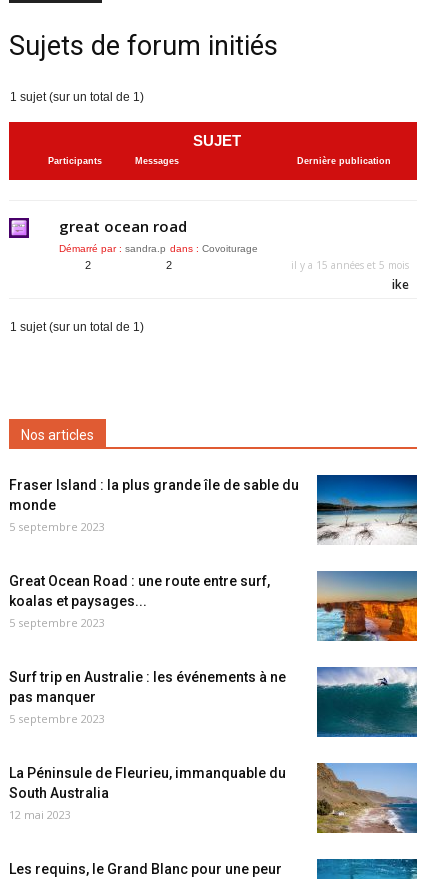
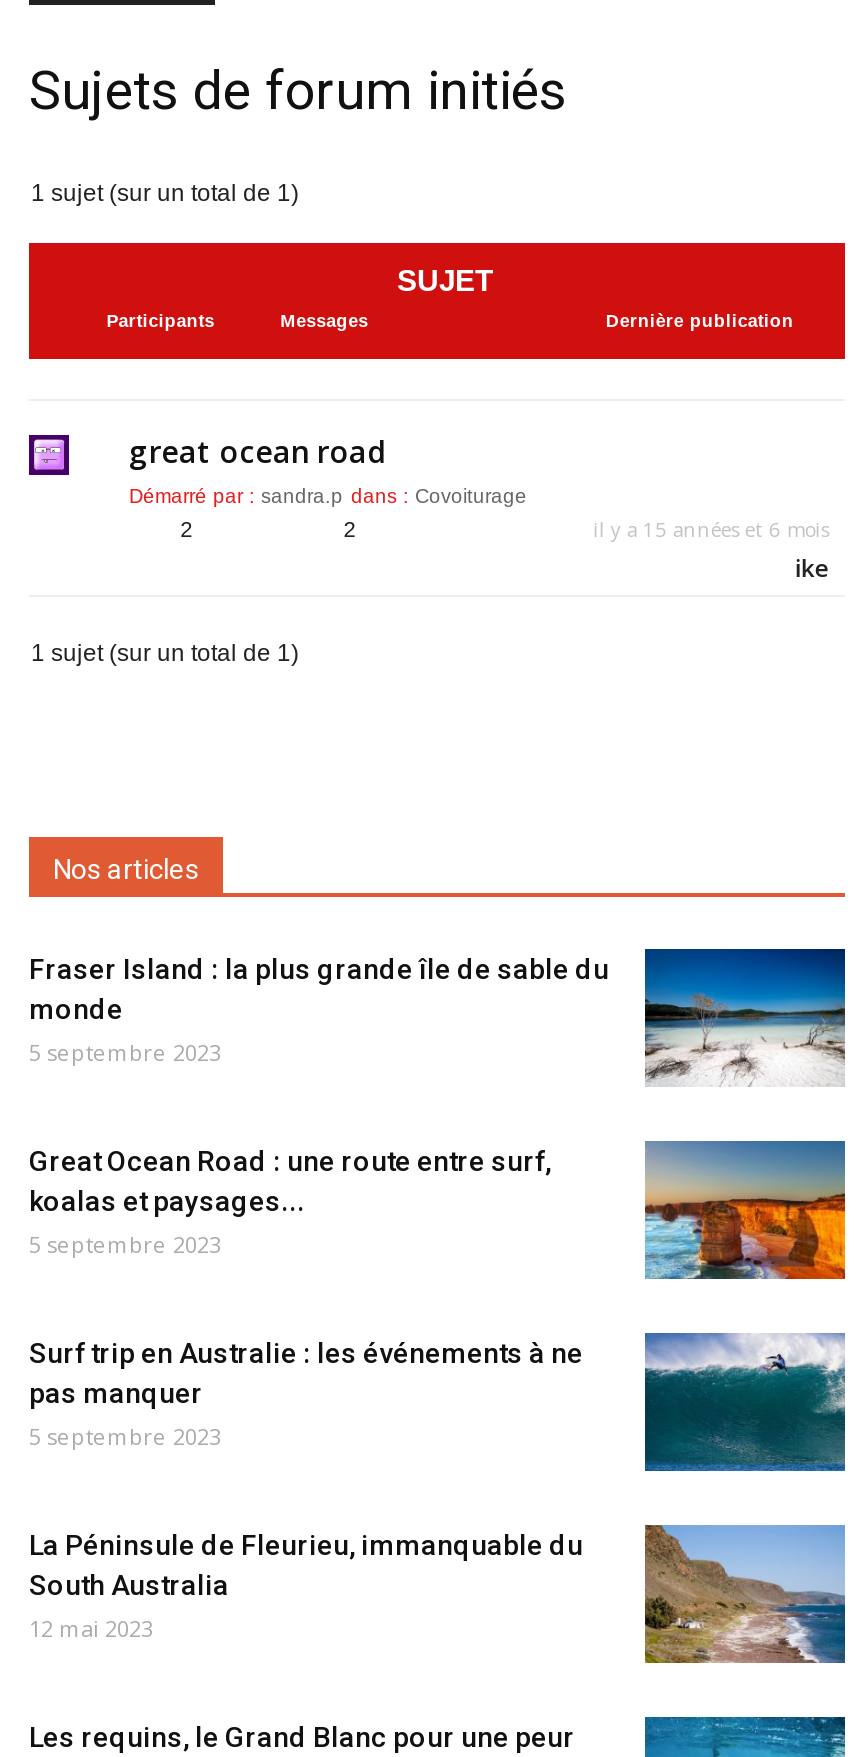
[291,258,409,272] il y a 15 années et 5 mois -> [593,515,829,543] il y a 15 années et 6 mois

